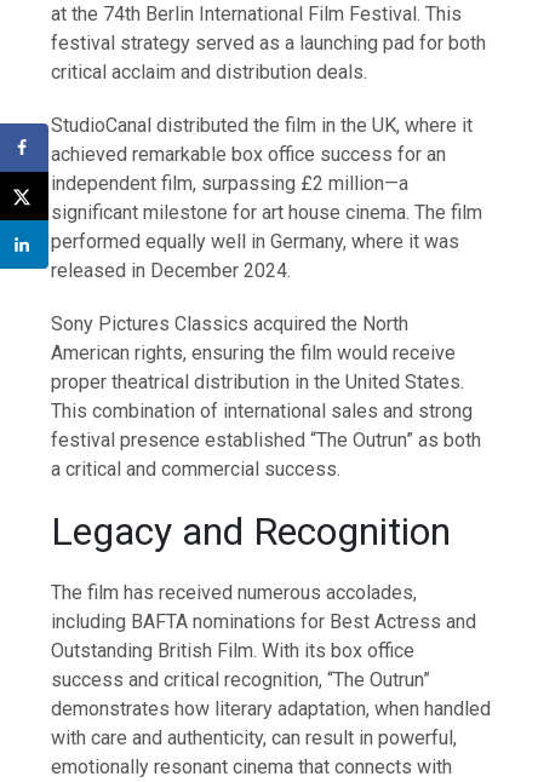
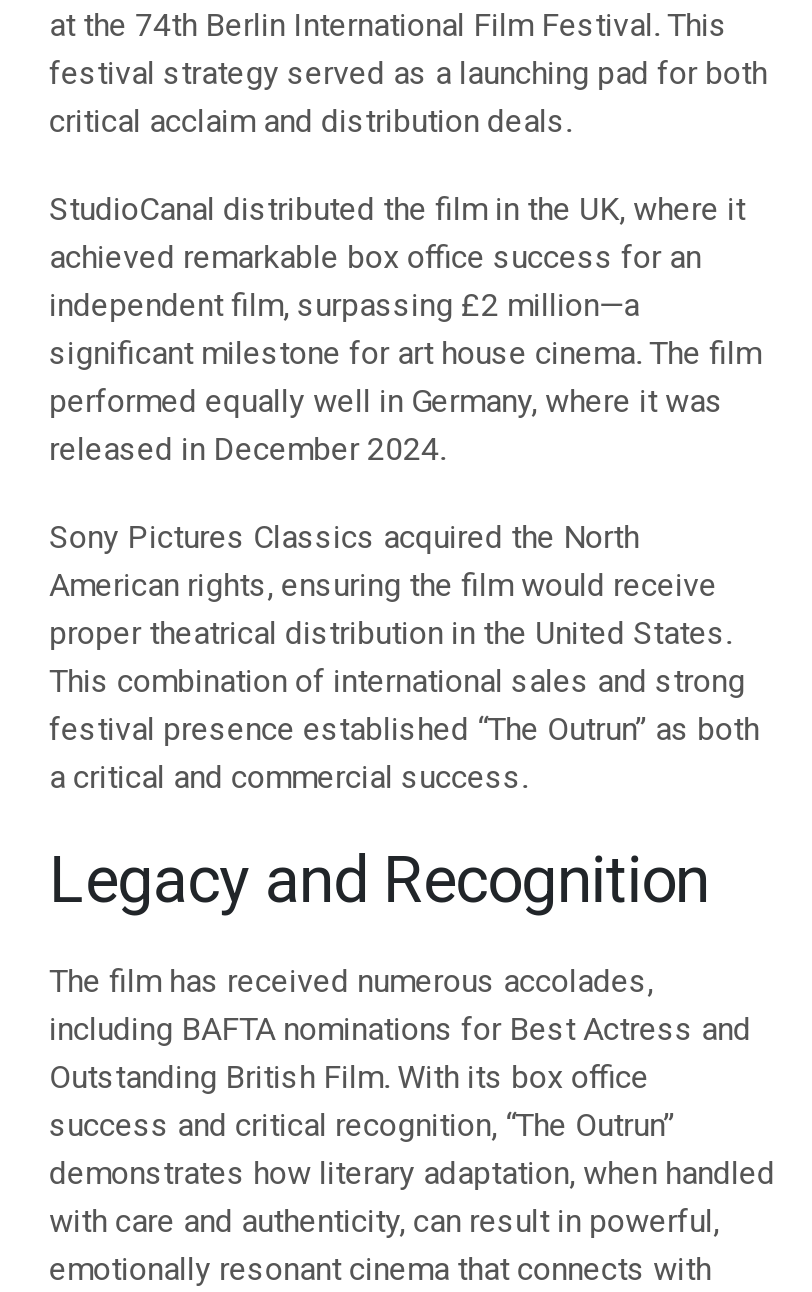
[4,122,47,270] [image] -> none

